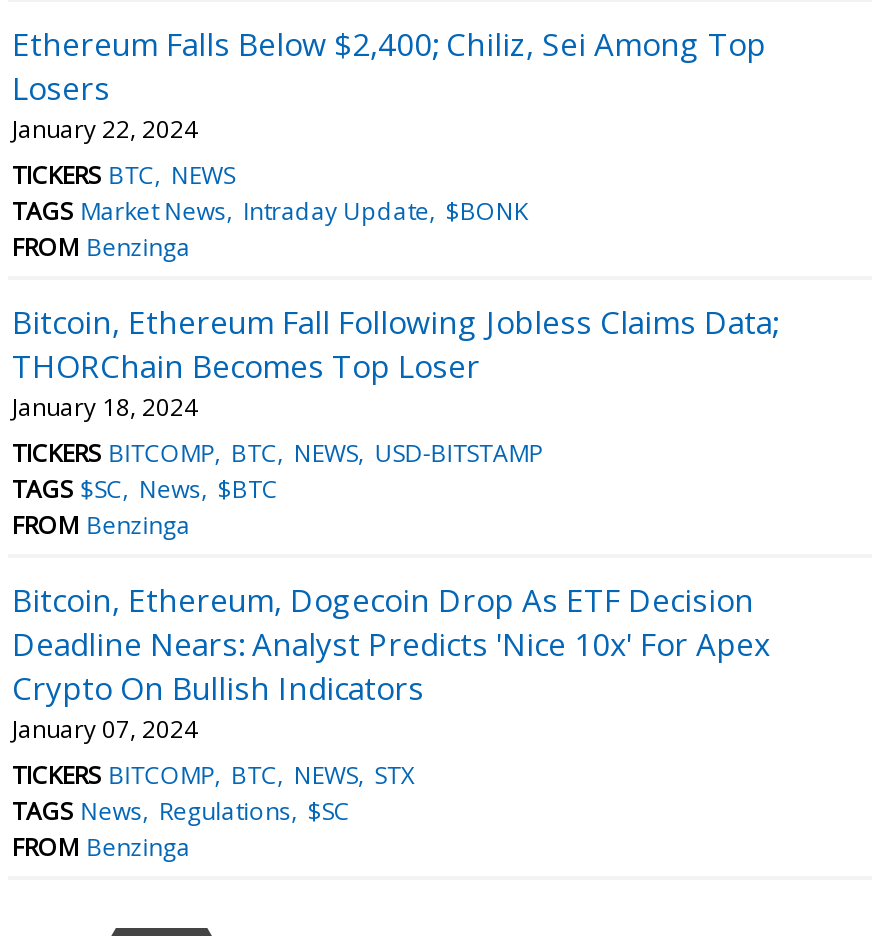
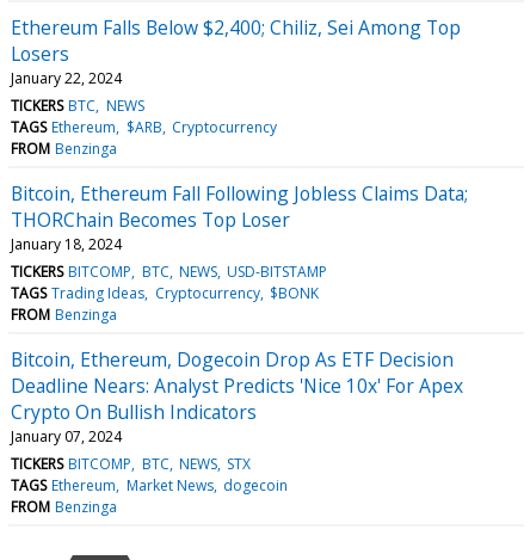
[12,194,528,228] TAGS Market News Intraday Update $BONK -> [11,117,277,137] TAGS Ethereum $ARB Cryptocurrency
[12,472,278,506] TAGS $SC News $BTC -> [11,283,319,303] TAGS Trading Ideas Cryptocurrency $BONK
[12,794,350,828] TAGS News Regulations $SC -> [11,475,288,495] TAGS Ethereum Market News dogecoin

